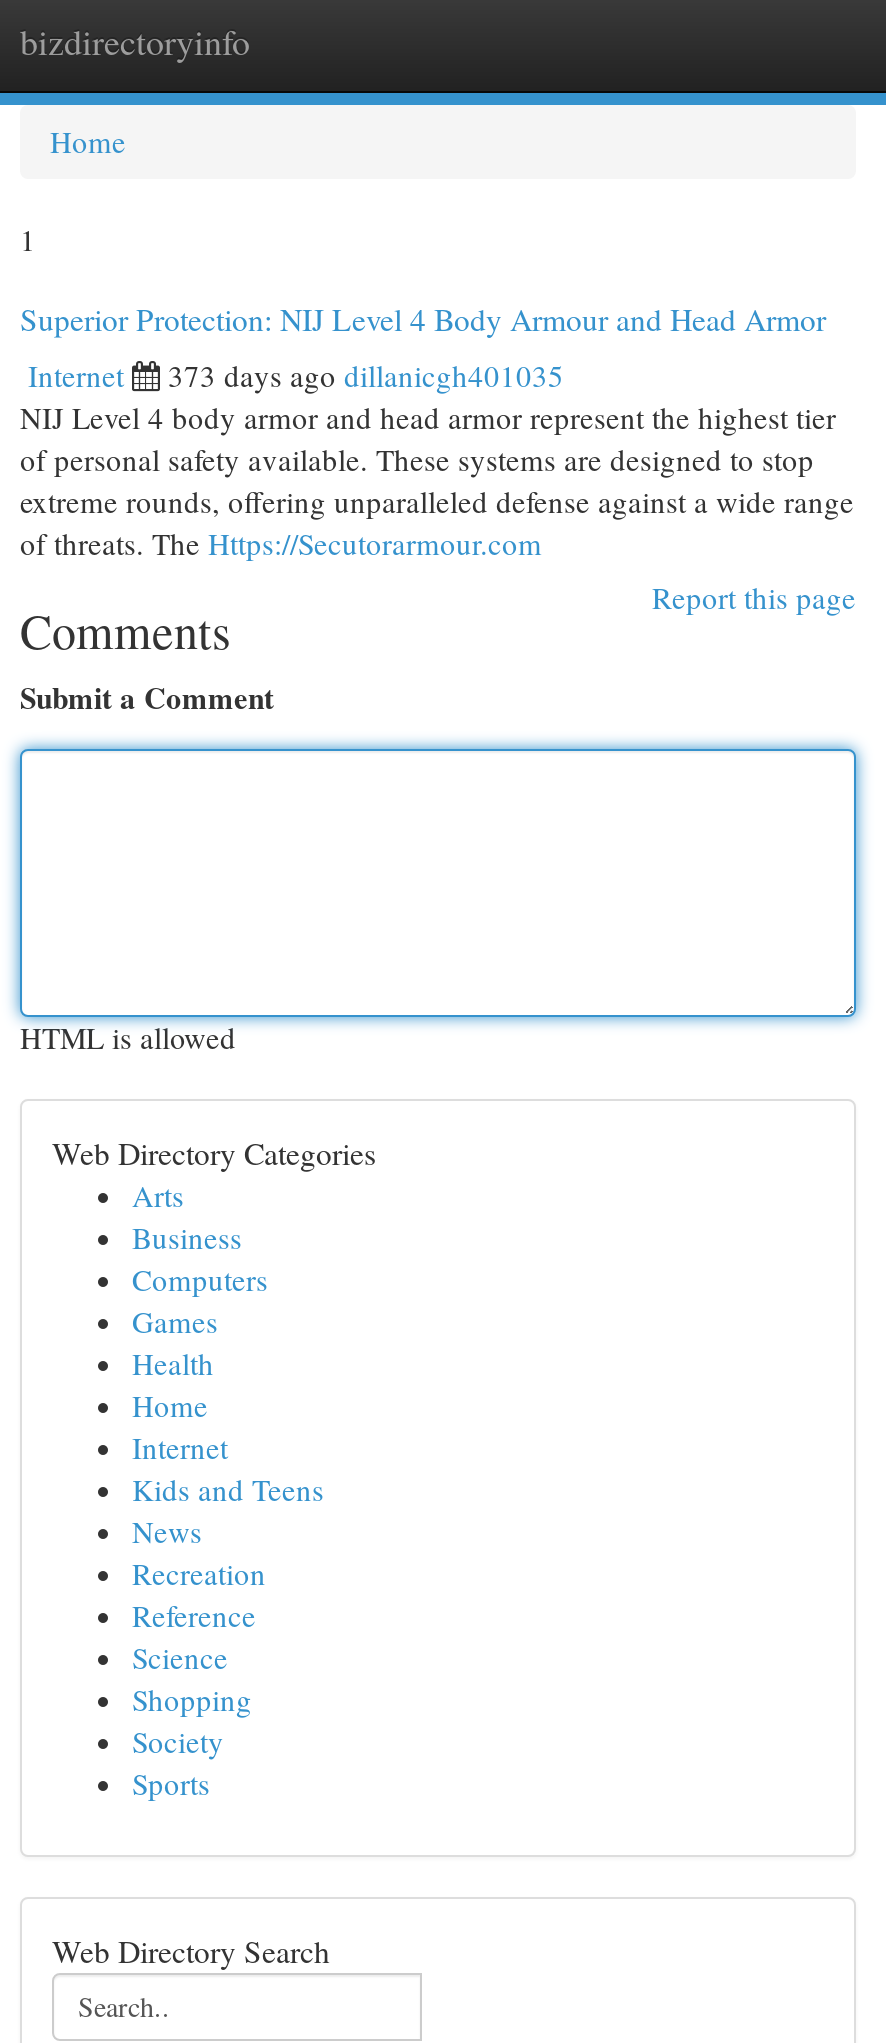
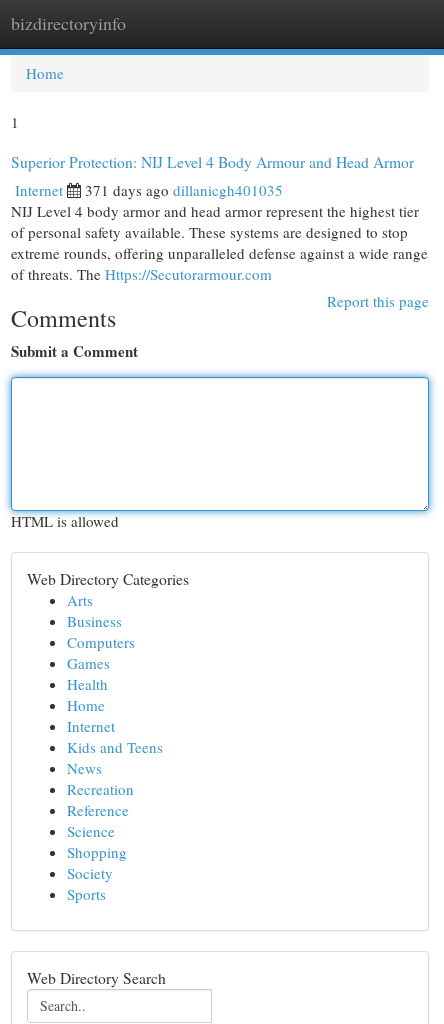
[168,355,564,395] 373 days ago dillanicgh401035 -> [85,180,283,200] 371 days ago dillanicgh401035

